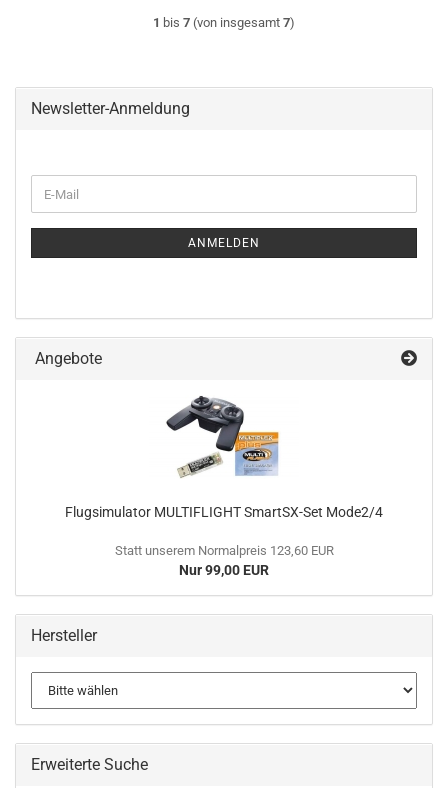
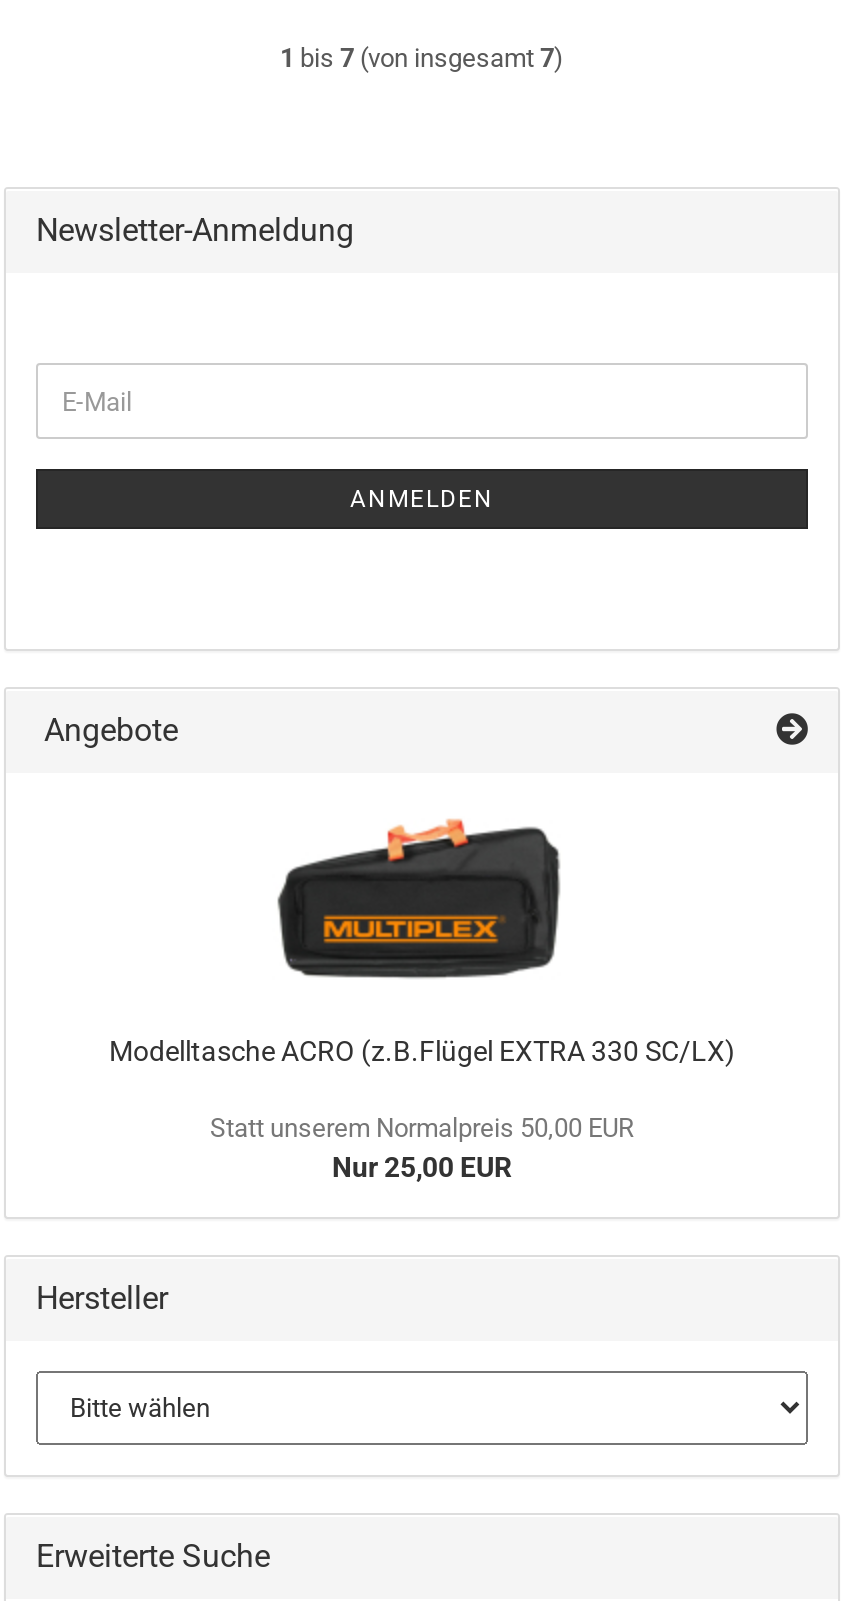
[65,395,383,520] [image] | Flugsimulator MULTIFLIGHT SmartSX-Set Mode2/4 -> [109,817,735,1067] [image] | Modelltasche ACRO (z.B.Flügel EXTRA 330 SC/LX)
[114,543,333,578] Statt unserem Normalpreis 123,60 EUR | Nur 99,00 EUR -> [210,1113,634,1183] Statt unserem Normalpreis 50,00 EUR | Nur 25,00 EUR

